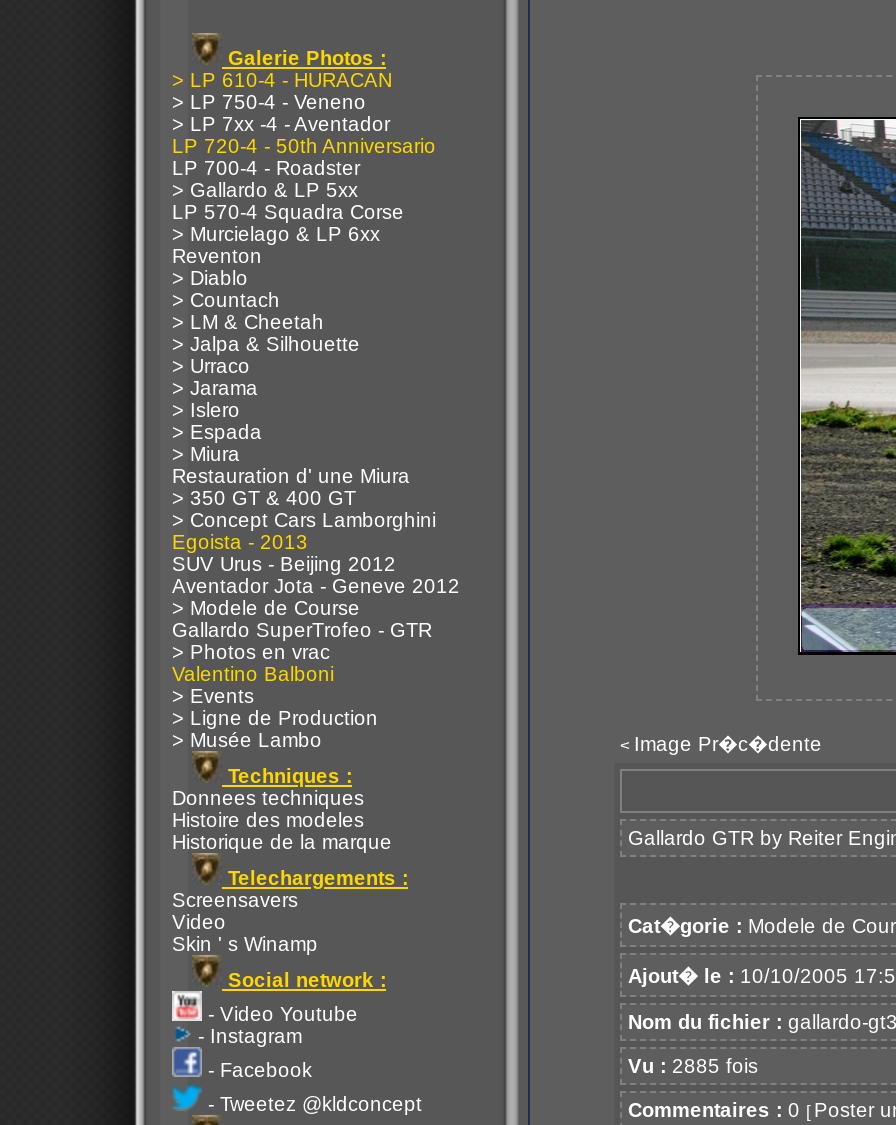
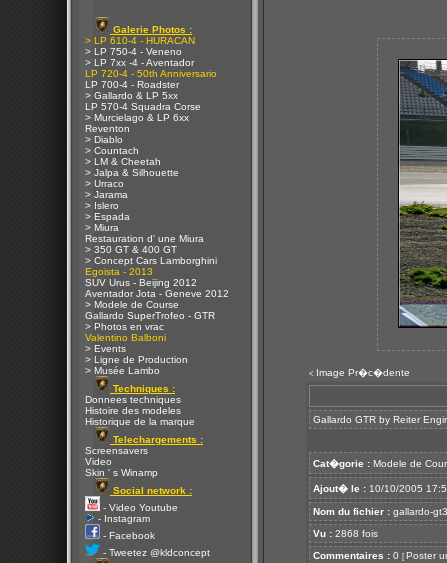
[628,1055,758,1077] Vu : 2885 fois -> [313,528,378,539] Vu : 2868 fois

